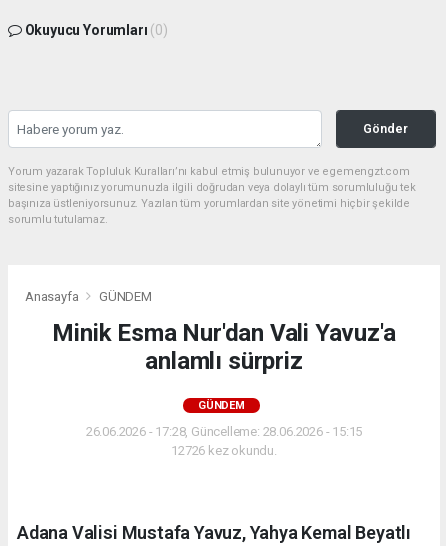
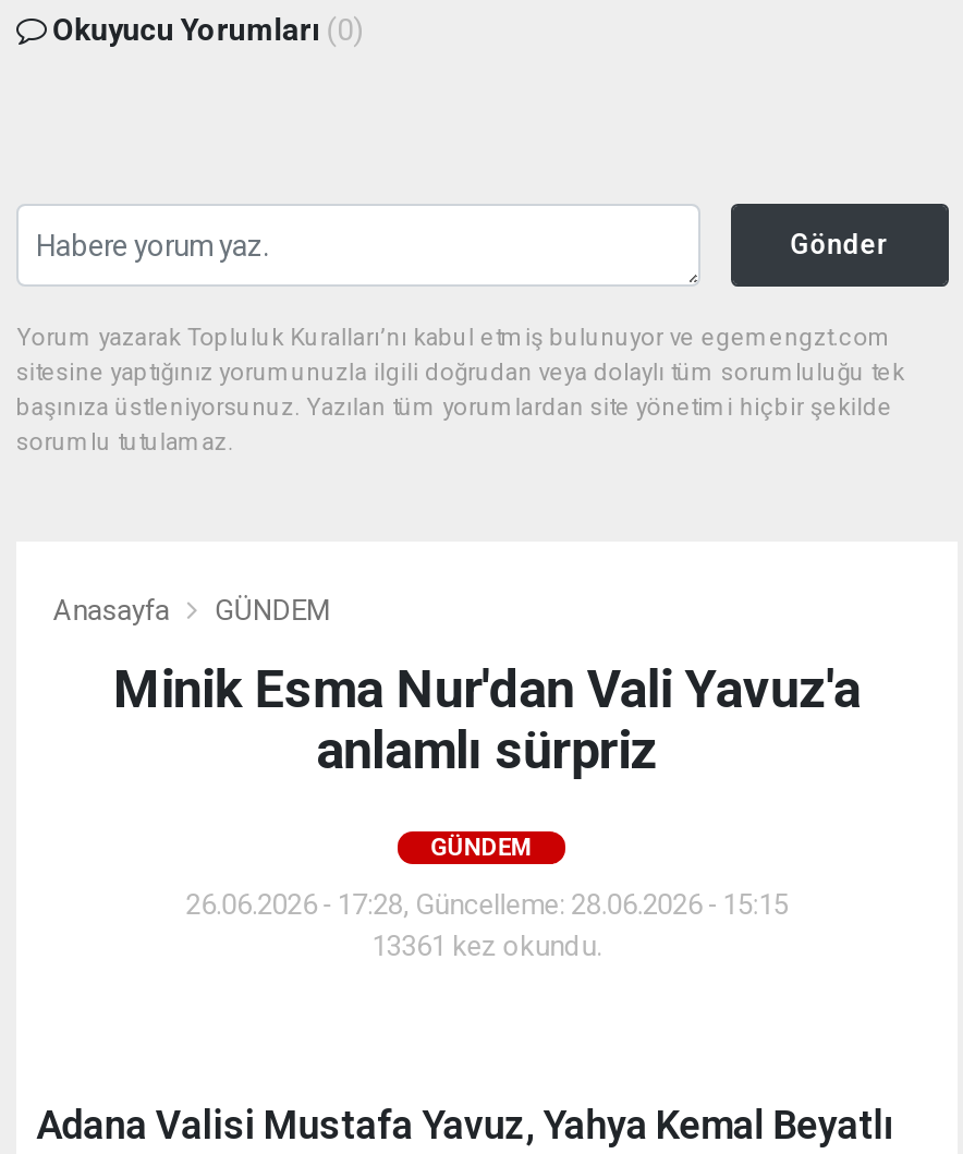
[171,443,277,458] 12726 kez okundu. -> [372,929,602,962] 13361 kez okundu.

